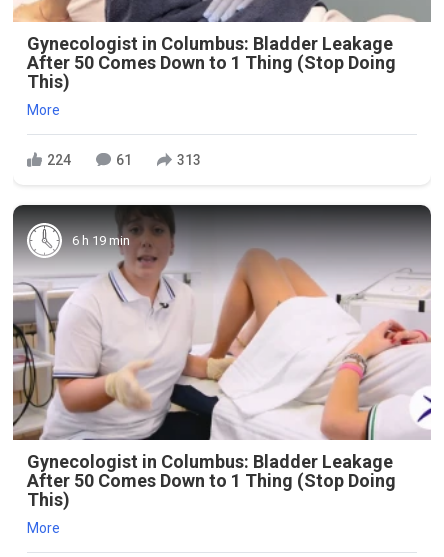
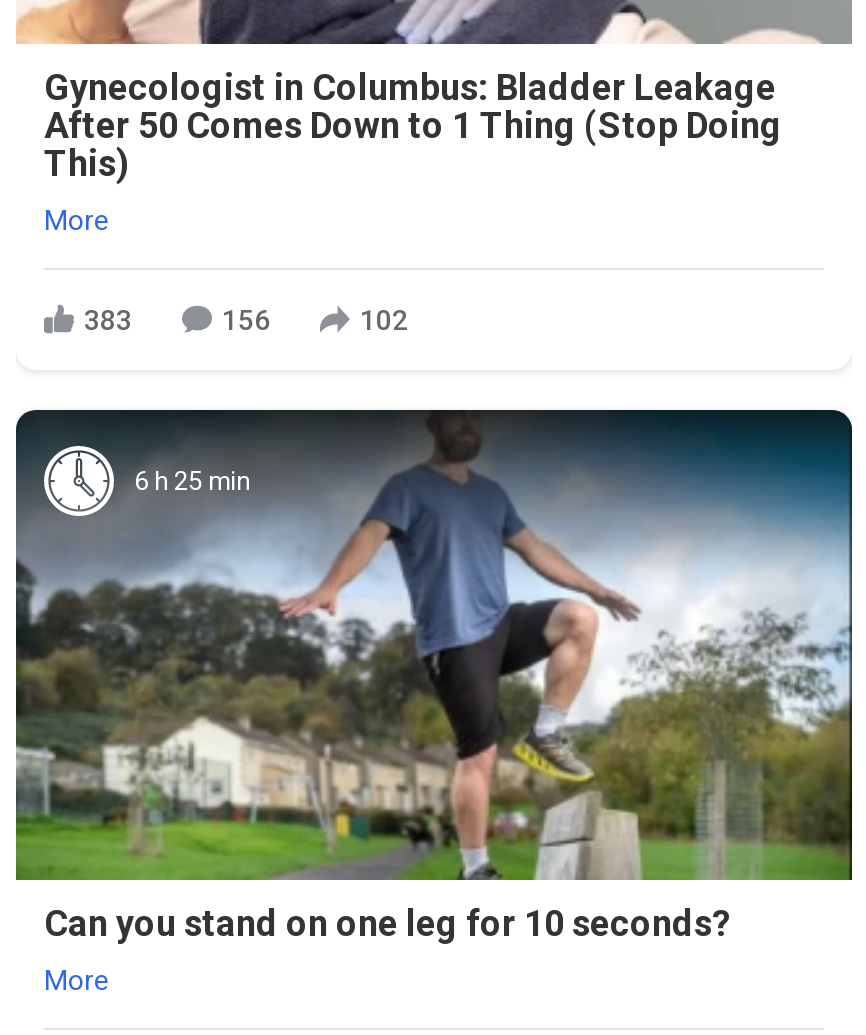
[47,151,201,167] 224 | 61 | 313 -> [84,303,408,335] 383 | 156 | 102
[12,206,432,441] [image] | 6 h 19 min -> [14,414,854,882] [image] | 6 h 25 min
[27,451,396,510] Gynecologist in Columbus: Bladder Leakage | After 50 Comes Down to 1 Thing (Stop Doing | This) -> [44,902,730,944] Can you stand on one leg for 10 seconds?

